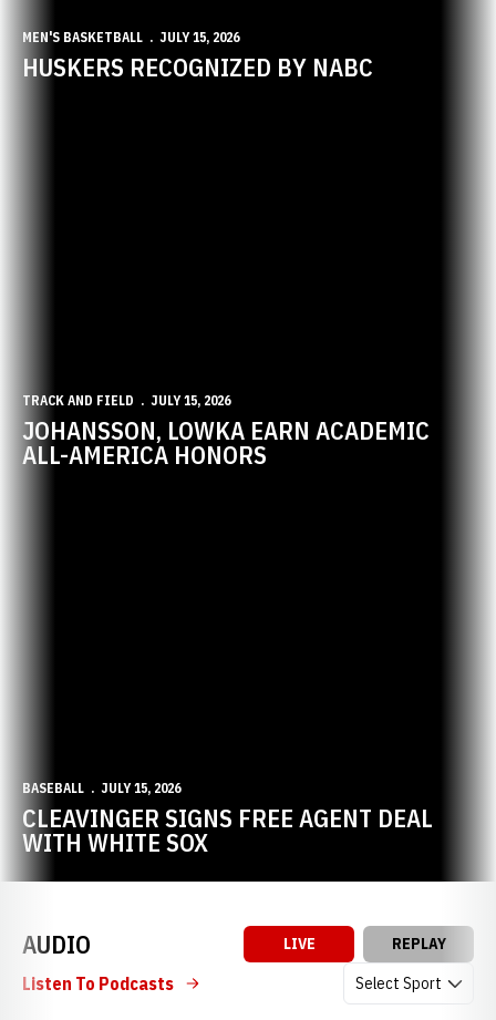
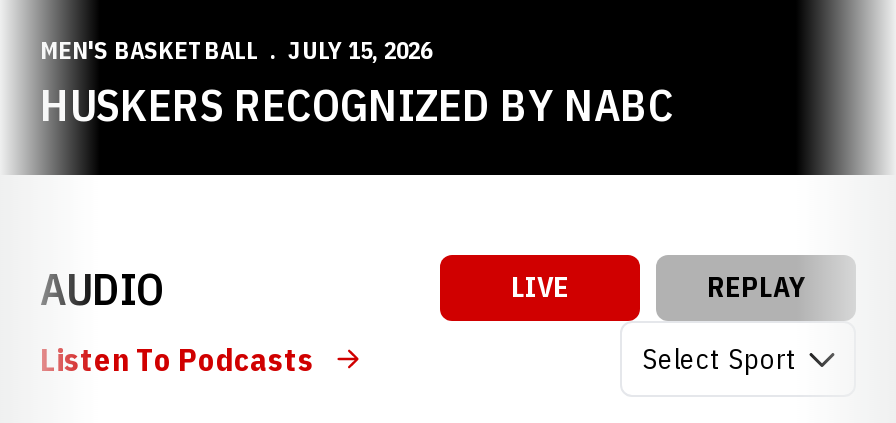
[22,392,430,471] TRACK AND FIELD | JULY 15, 2026 | JOHANSSON, LOWKA EARN ACADEMIC | ALL-AMERICA HONORS -> none
[22,780,433,858] BASEBALL | JULY 15, 2026 | CLEAVINGER SIGNS FREE AGENT DEAL | WITH WHITE SOX -> none

